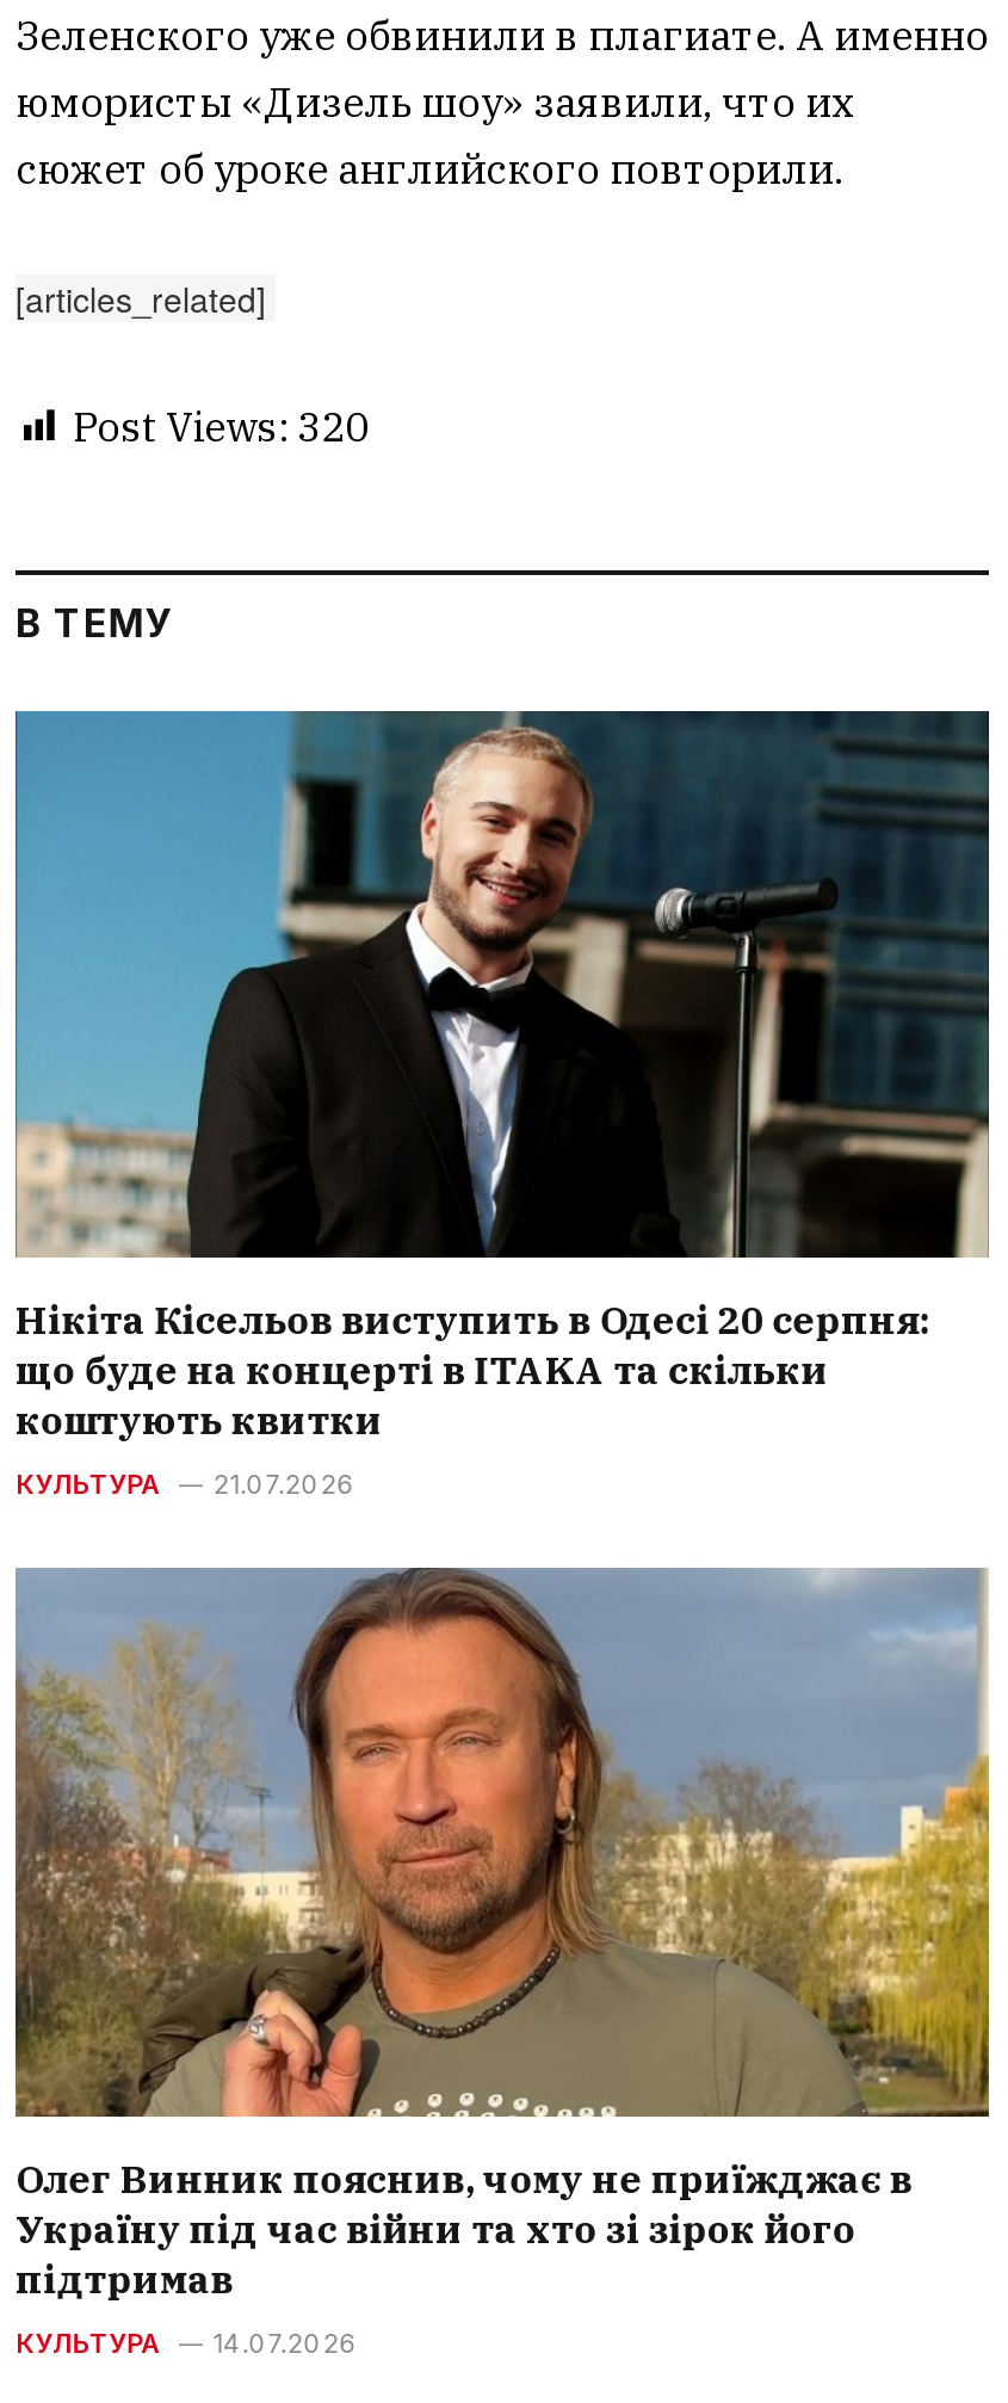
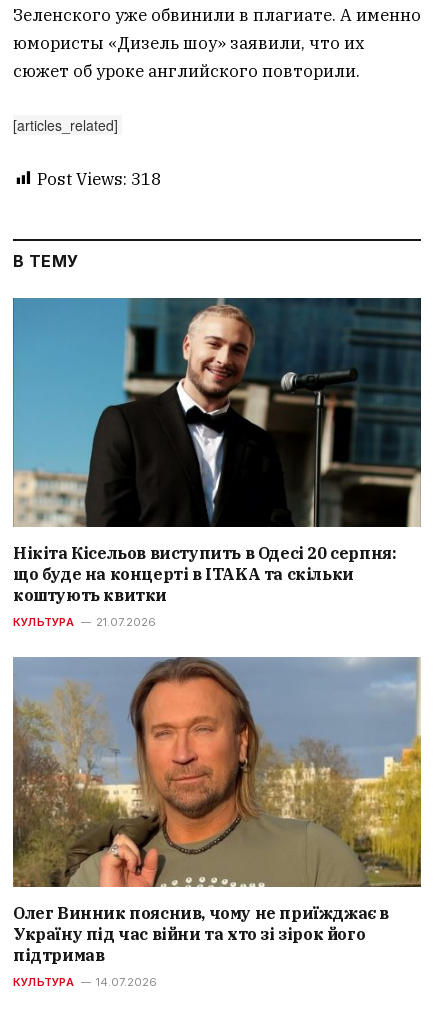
[73,400,369,453] Post Views: 320 -> [37,168,161,190] Post Views: 318

